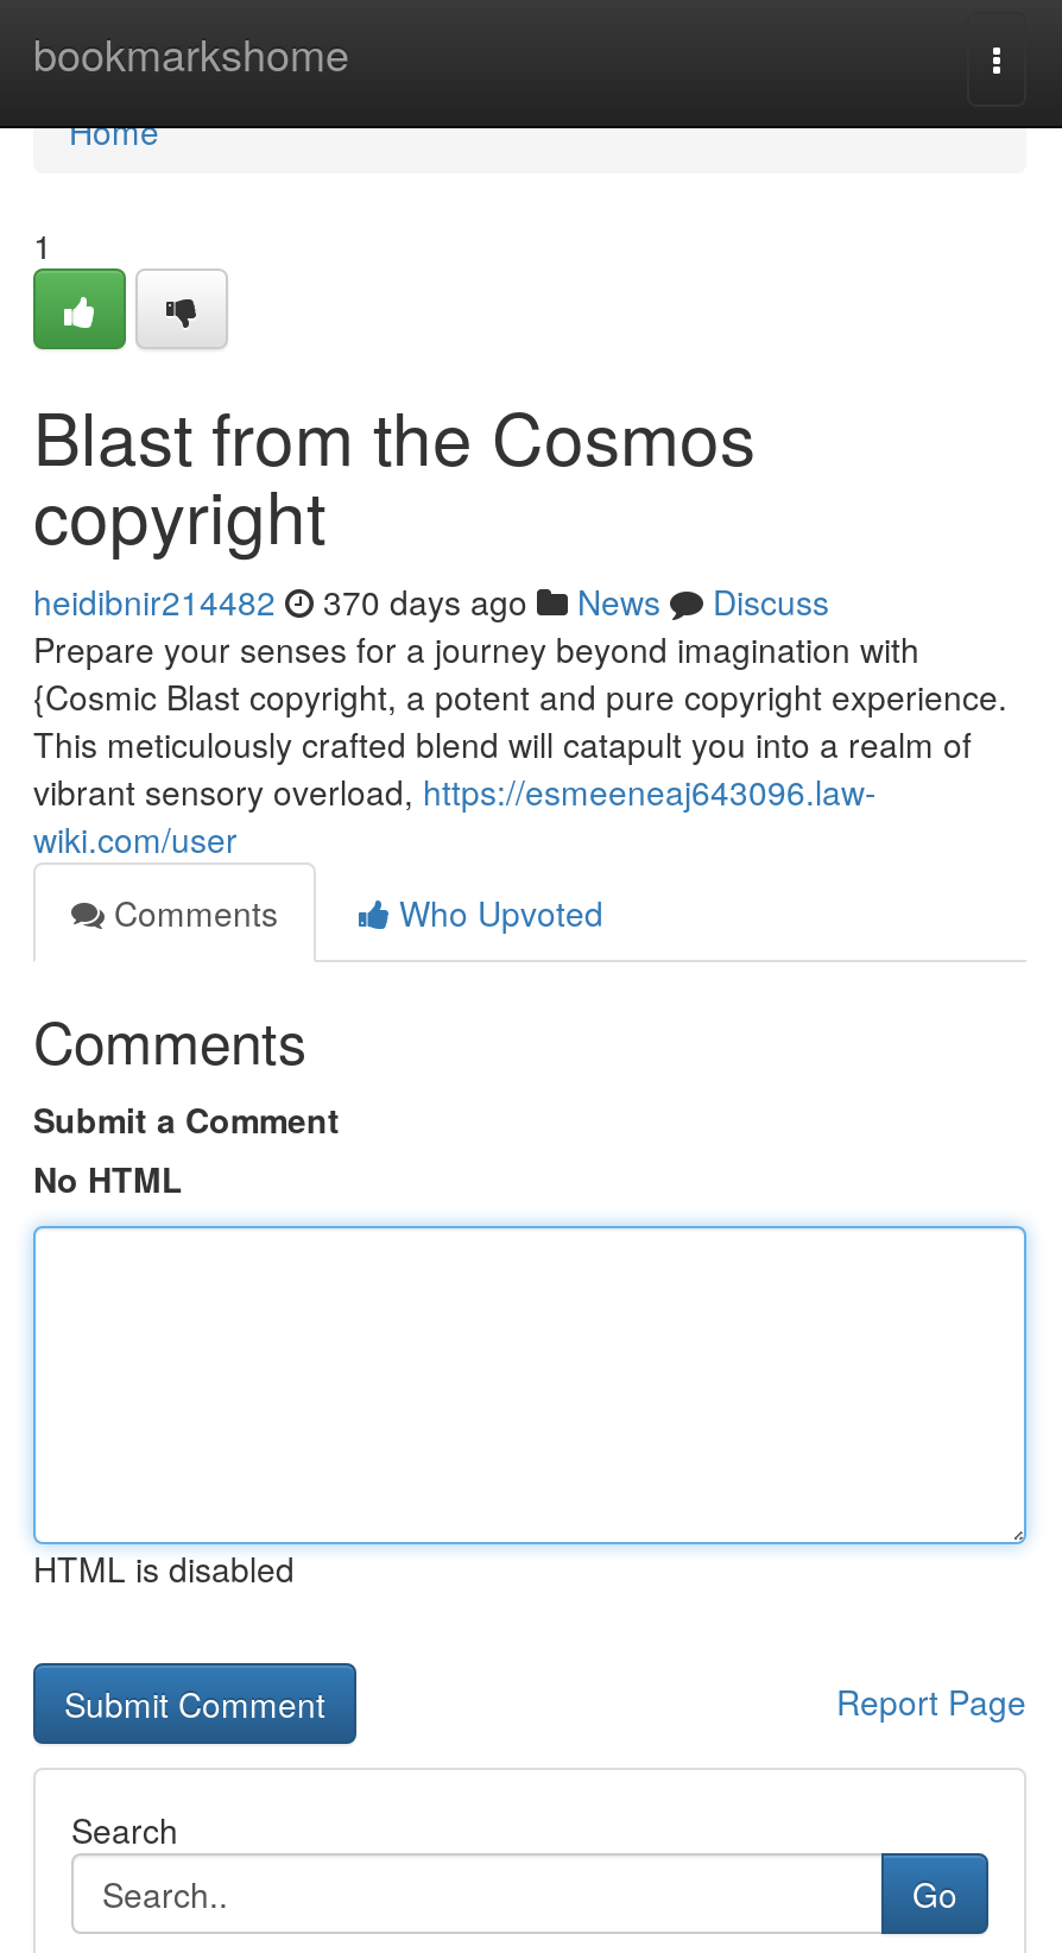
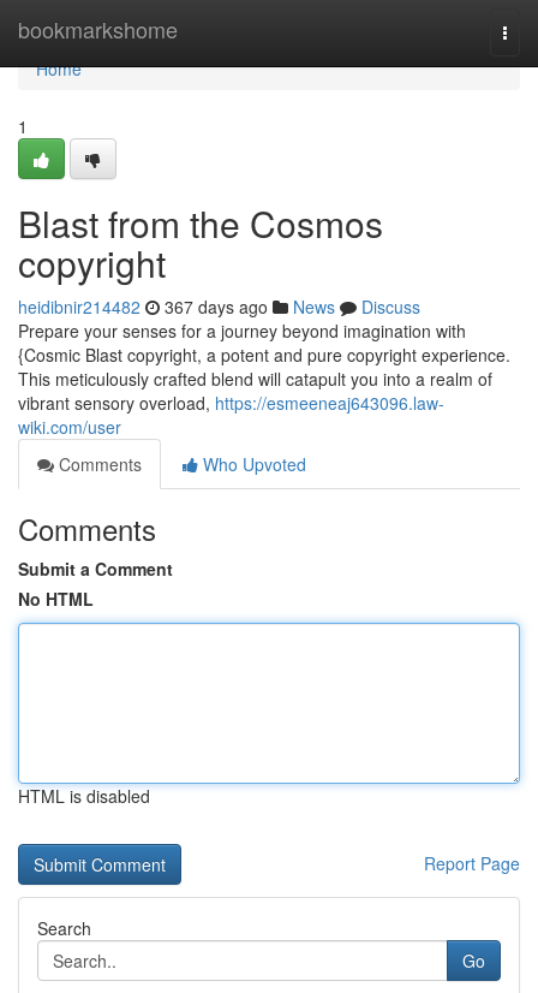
[33,577,829,625] heidibnir214482 370 days ago News Discuss -> [18,295,420,319] heidibnir214482 367 days ago News Discuss

